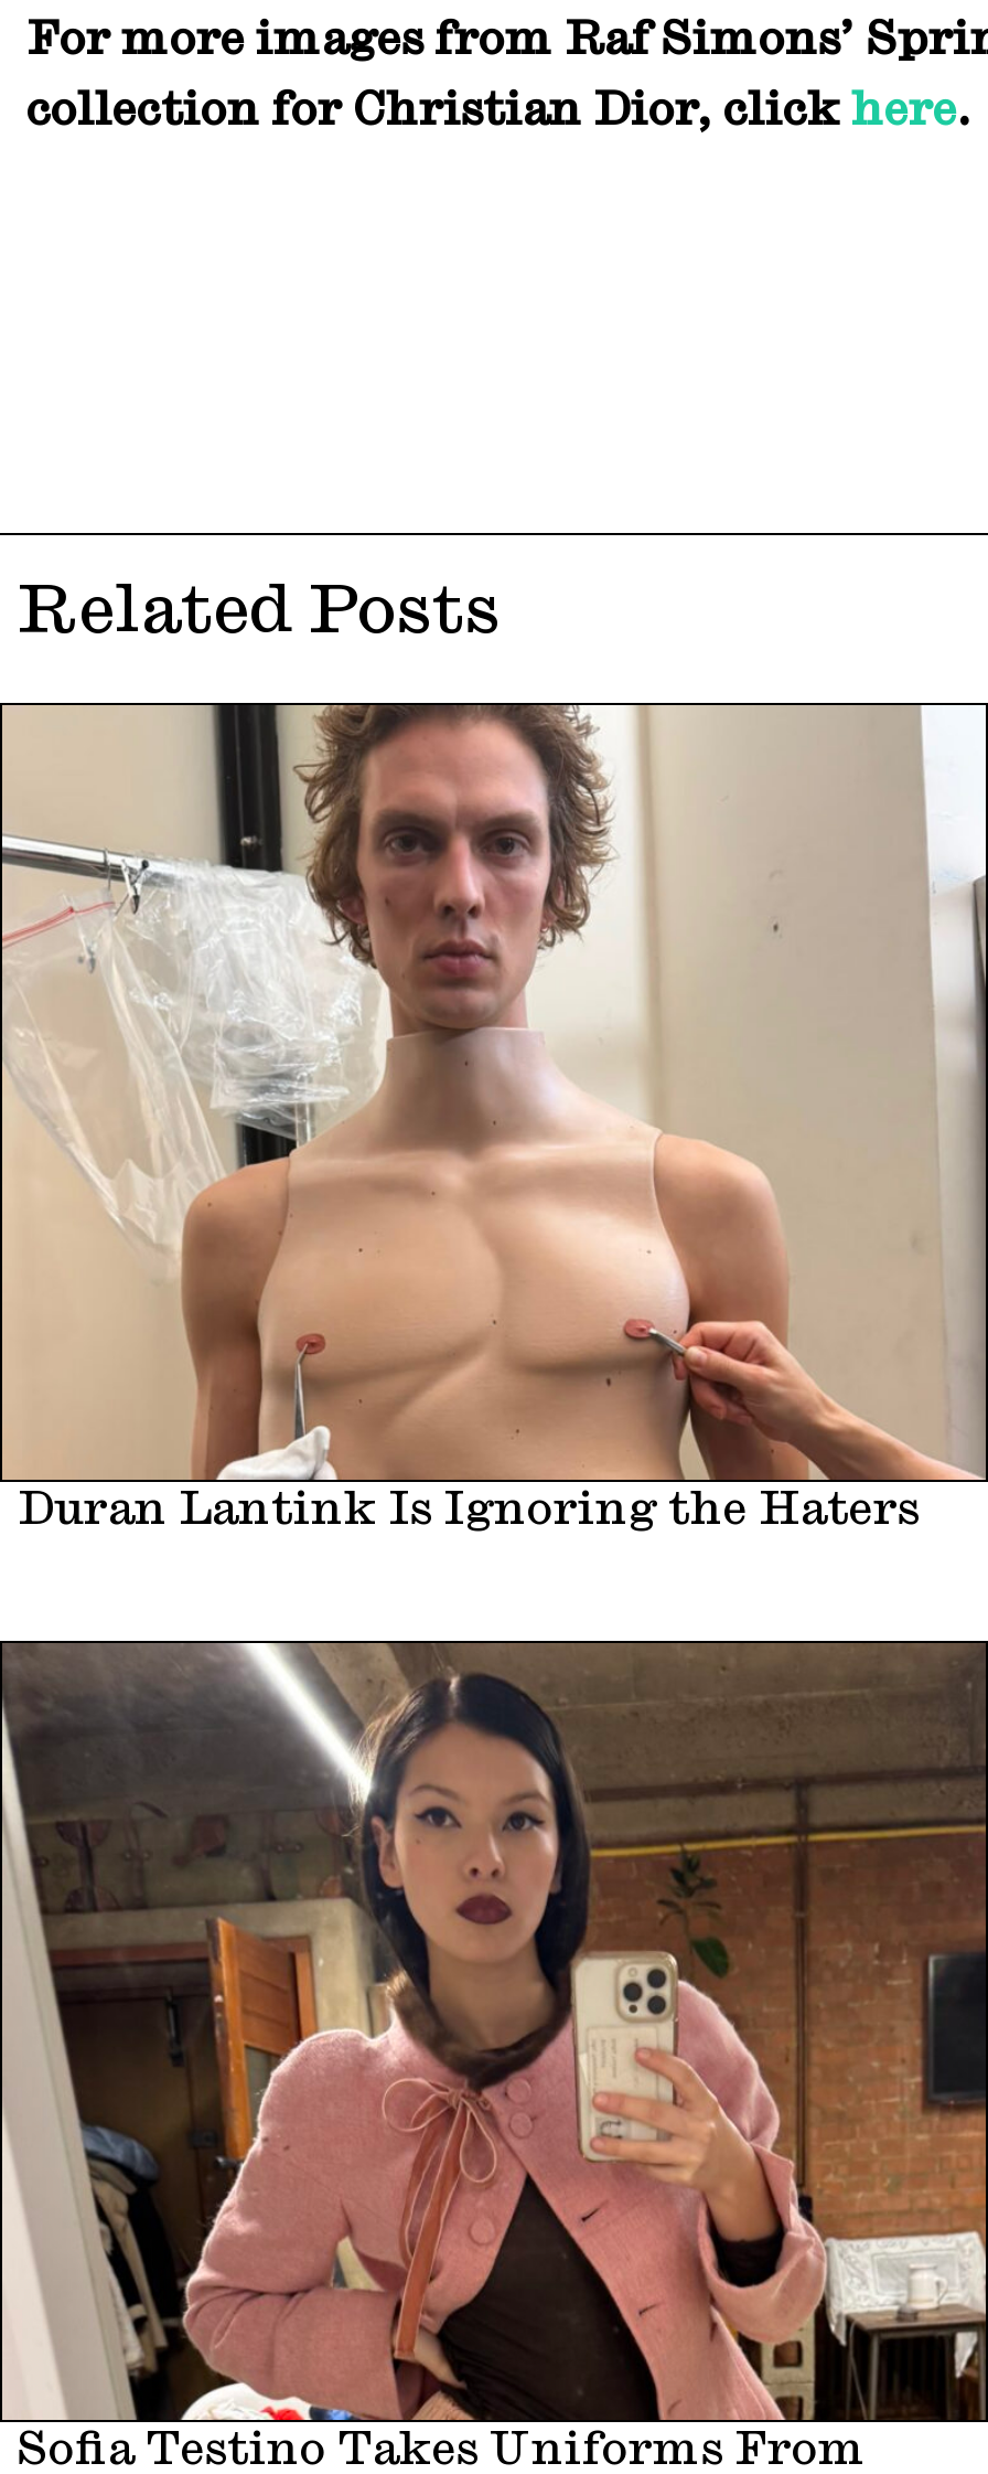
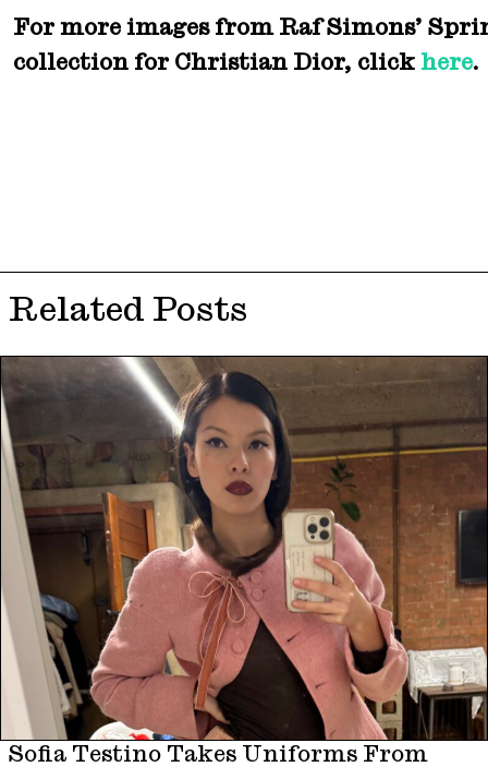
[7,703,981,1531] [image] | Duran Lantink Is Ignoring the Haters -> none

